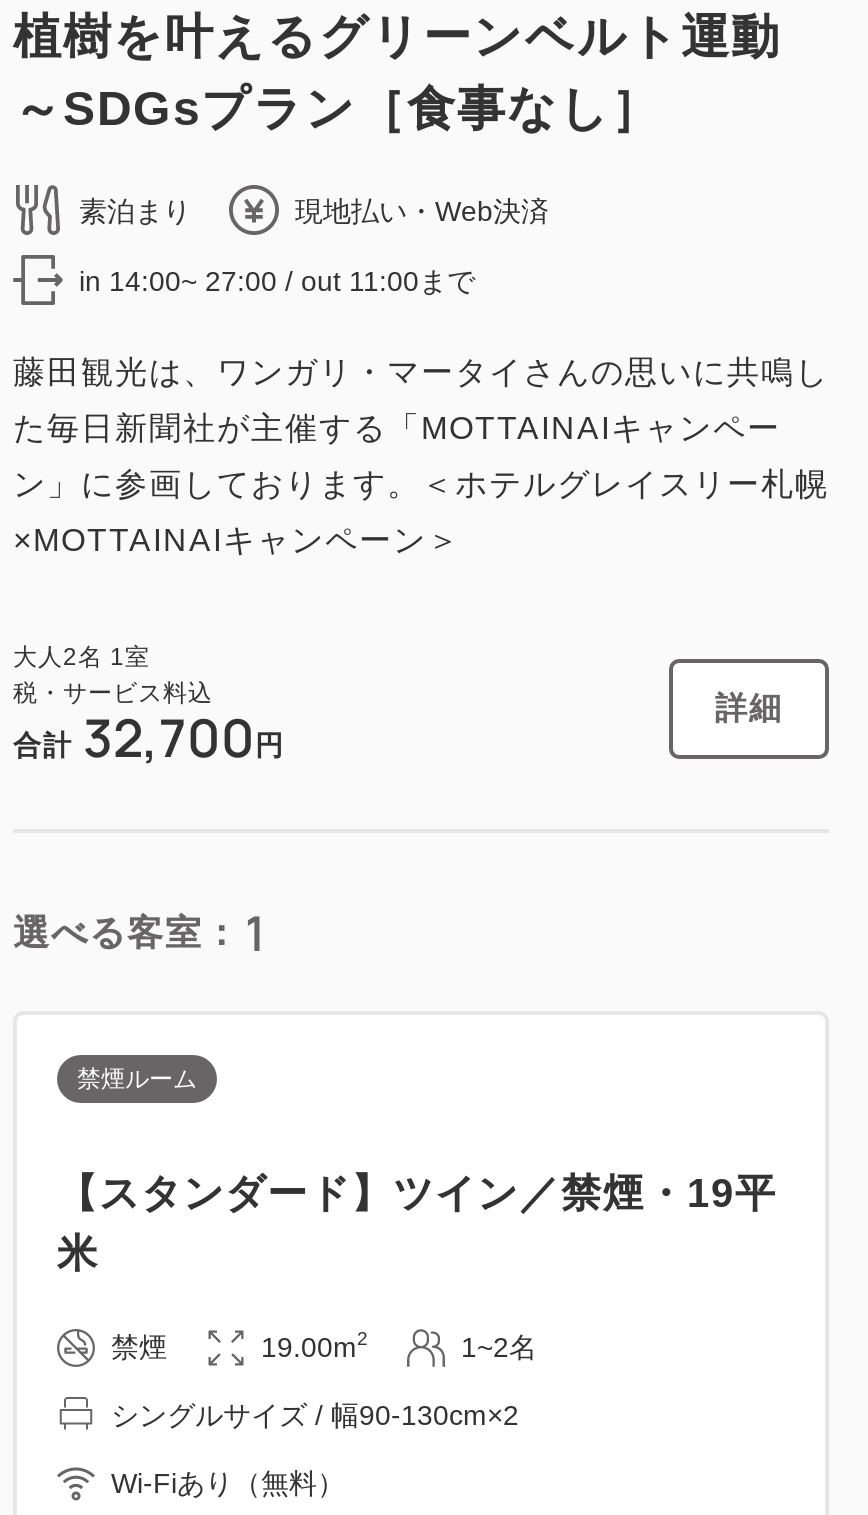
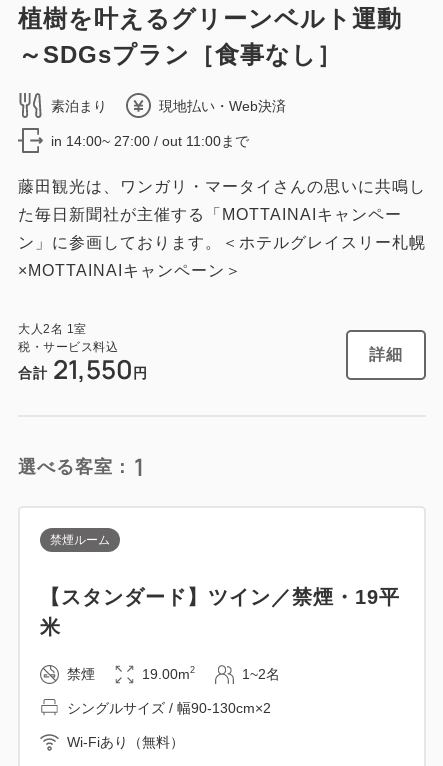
[13,702,285,774] 合計 32,700円 -> [18,351,148,387] 合計 21,550円

